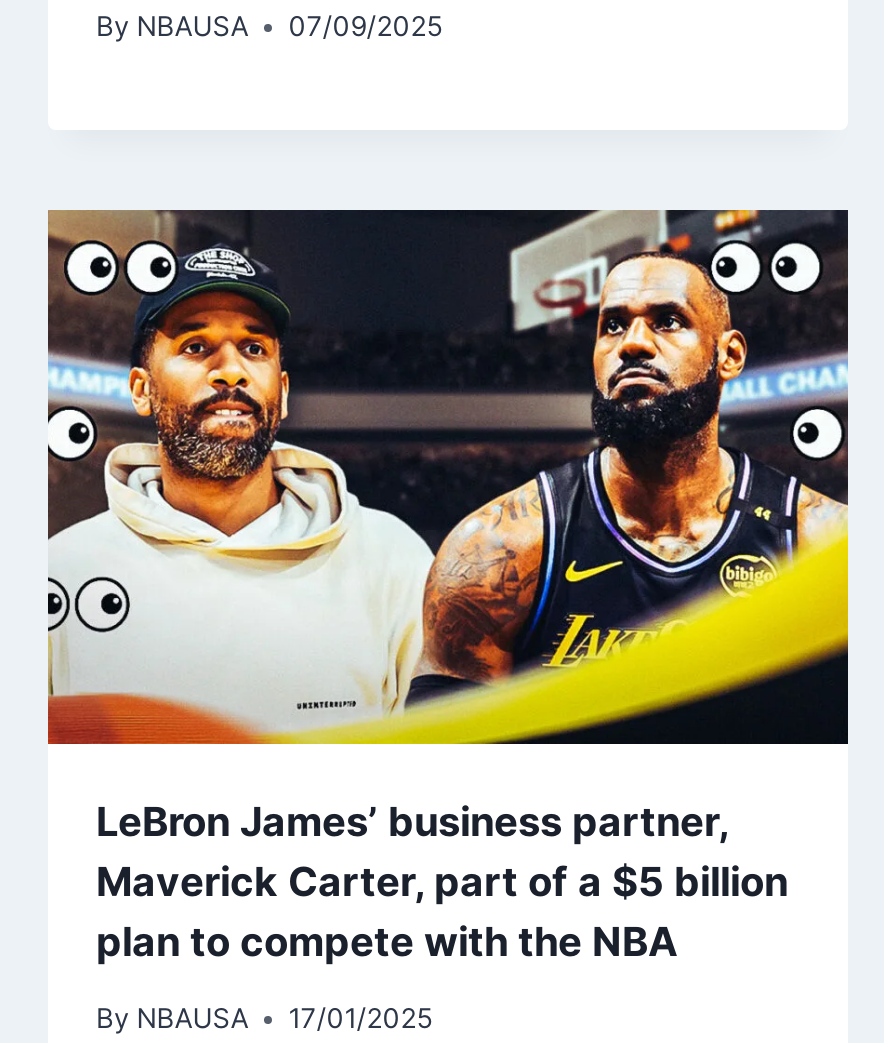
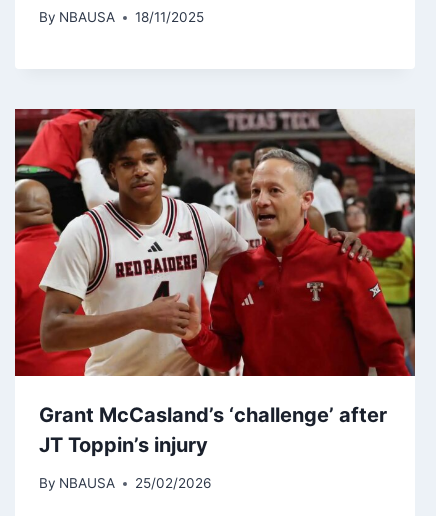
[96,10,442,42] By NBAUSA 07/09/2025 -> [39,9,204,25] By NBAUSA 18/11/2025
[46,208,850,966] [image] | LeBron James’ business partner, | Maverick Carter, part of a $5 billion | plan to compete with the NBA -> [14,108,416,457] [image] | Grant McCasland’s ‘challenge’ after | JT Toppin’s injury
[96,1003,432,1035] By NBAUSA 17/01/2025 -> [39,475,211,491] By NBAUSA 25/02/2026

